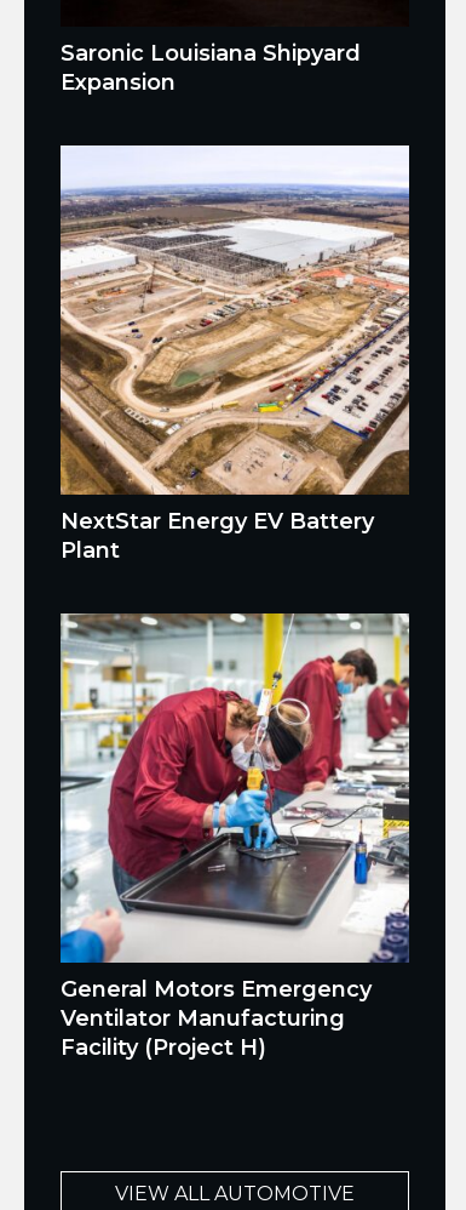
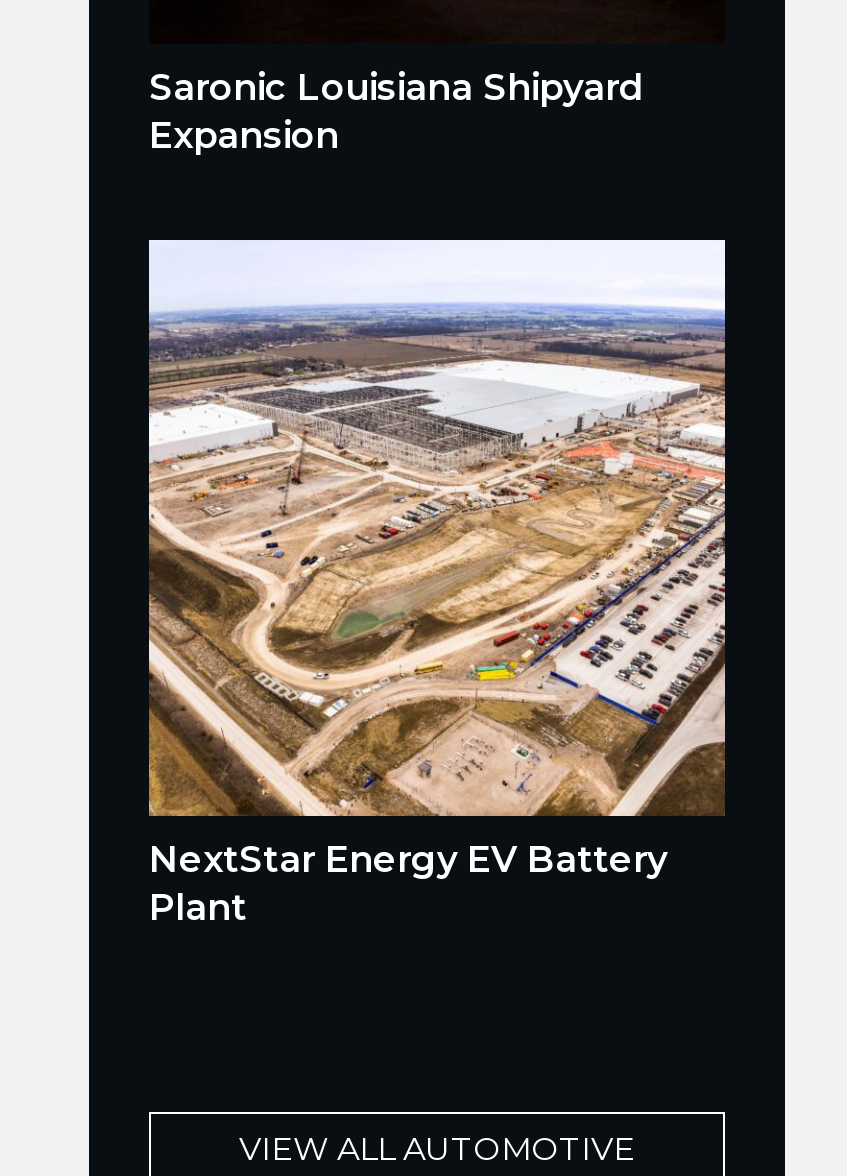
[59,612,410,1061] [image] | General Motors Emergency | Ventilator Manufacturing | Facility (Project H) -> none

